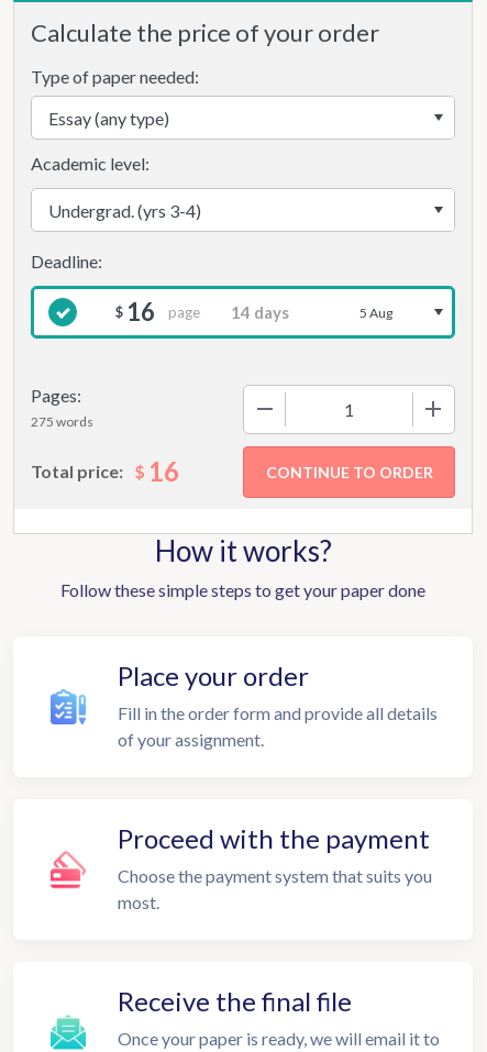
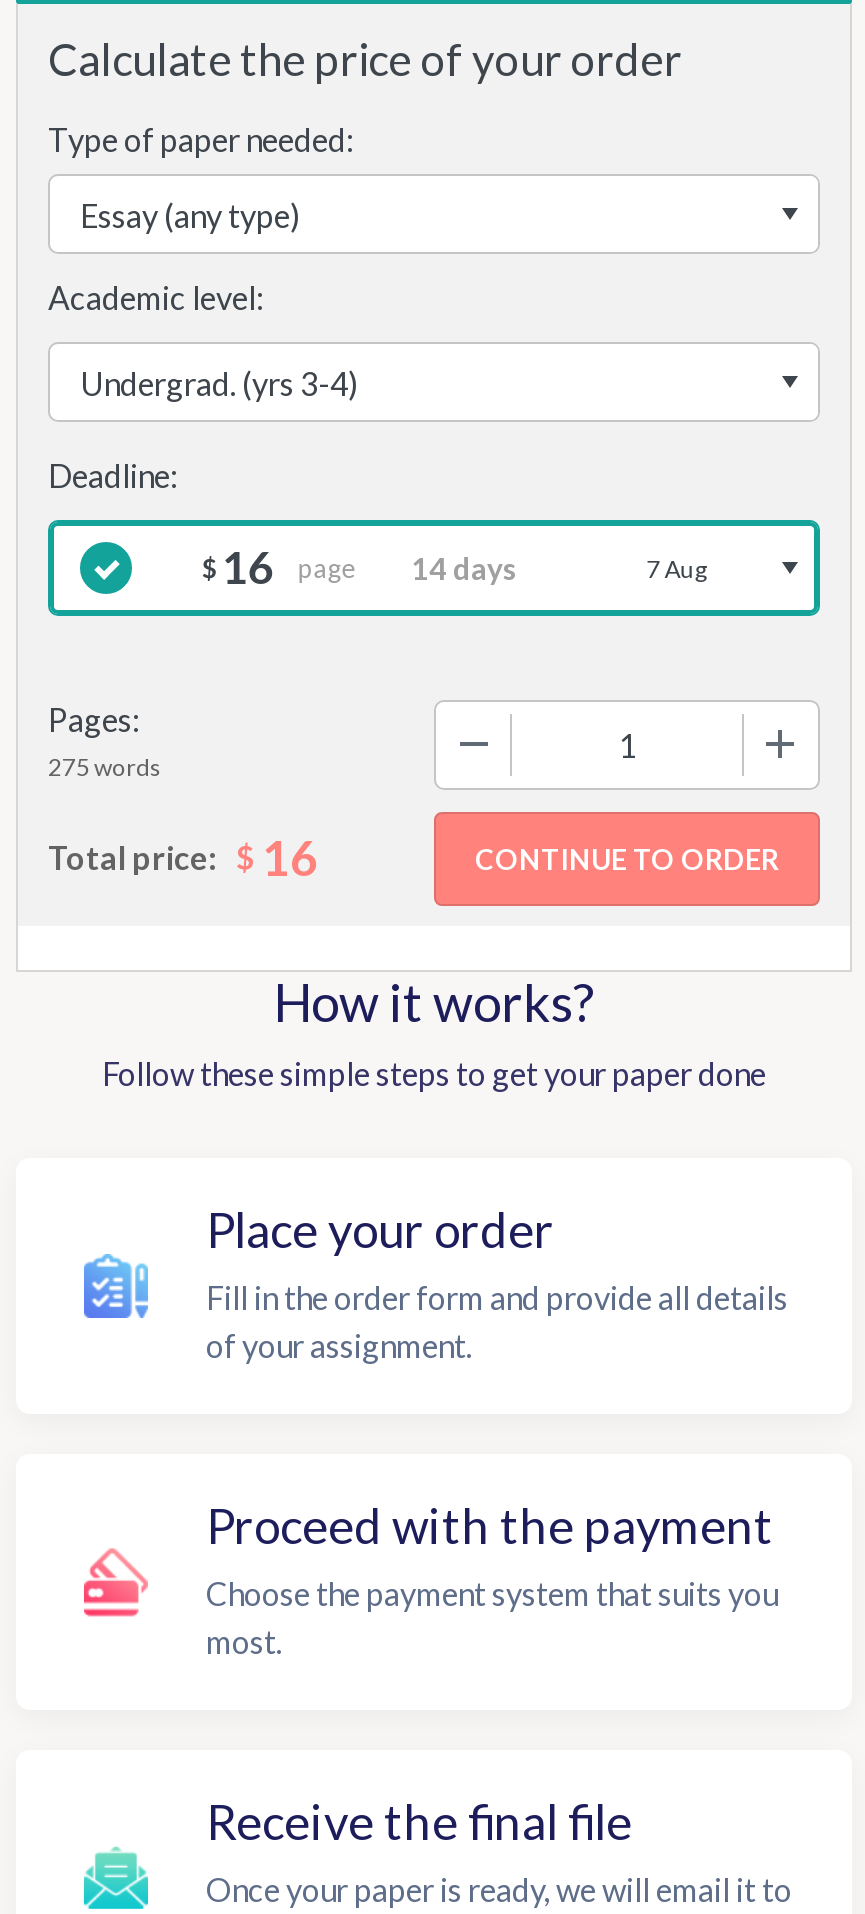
[360,304,393,320] 5 Aug -> [646,553,706,583] 7 Aug

